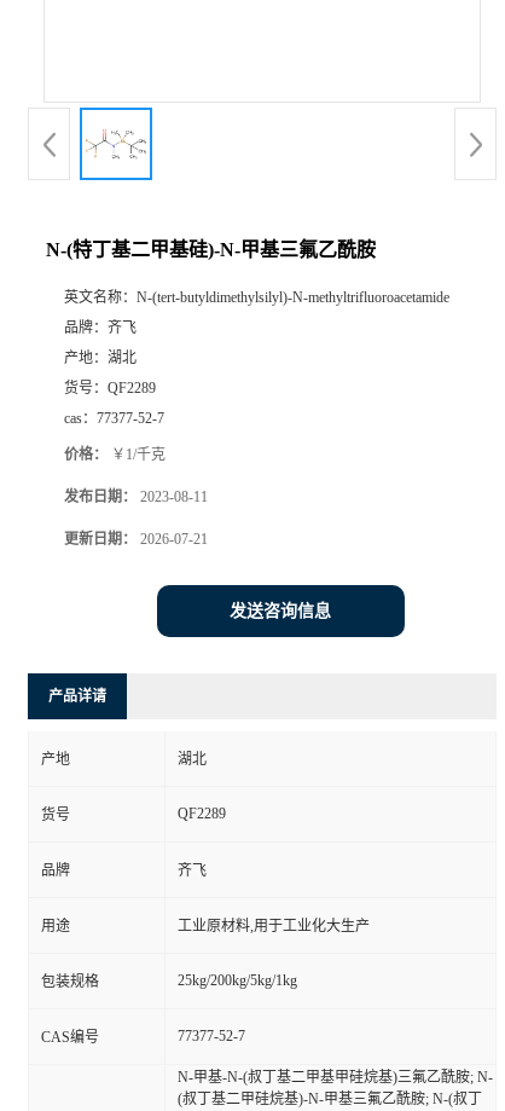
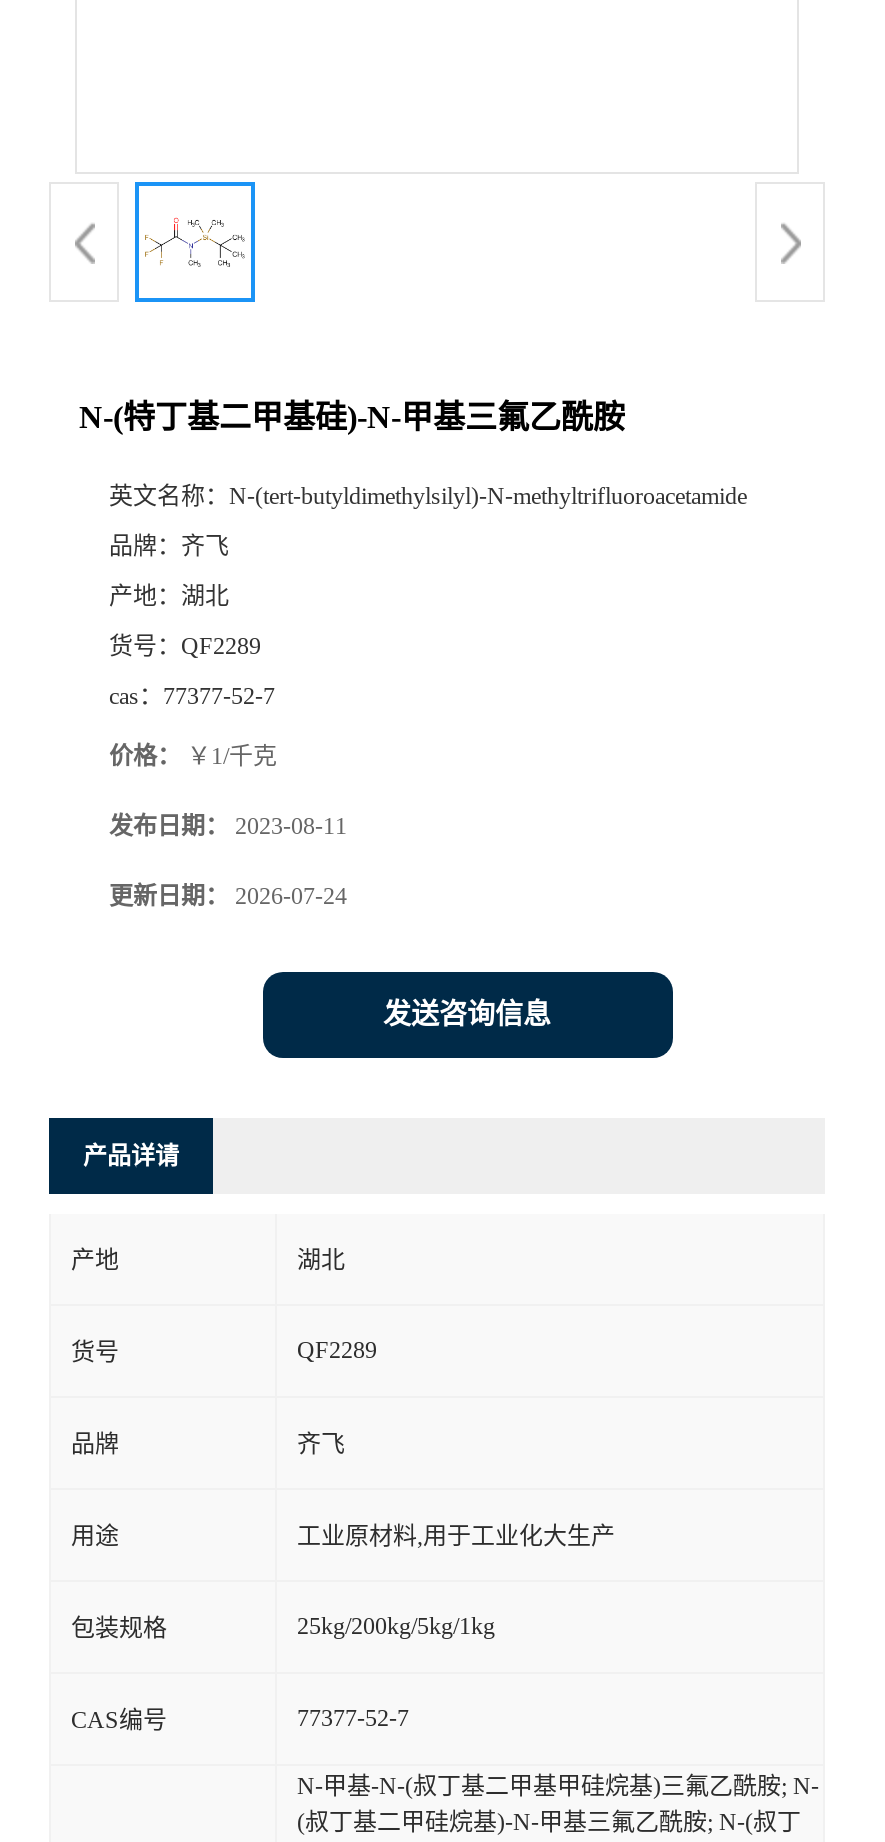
[64,531,208,548] 更新日期：2026-07-21 -> [109,882,347,910] 更新日期：2026-07-24

